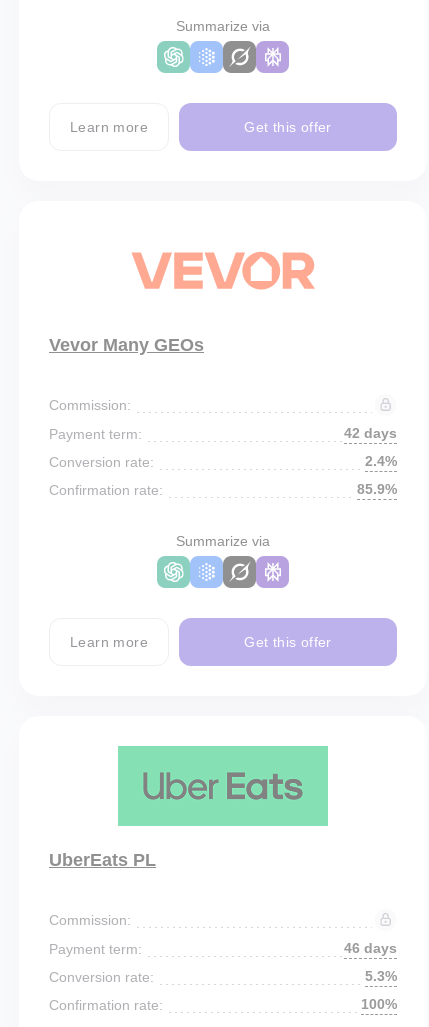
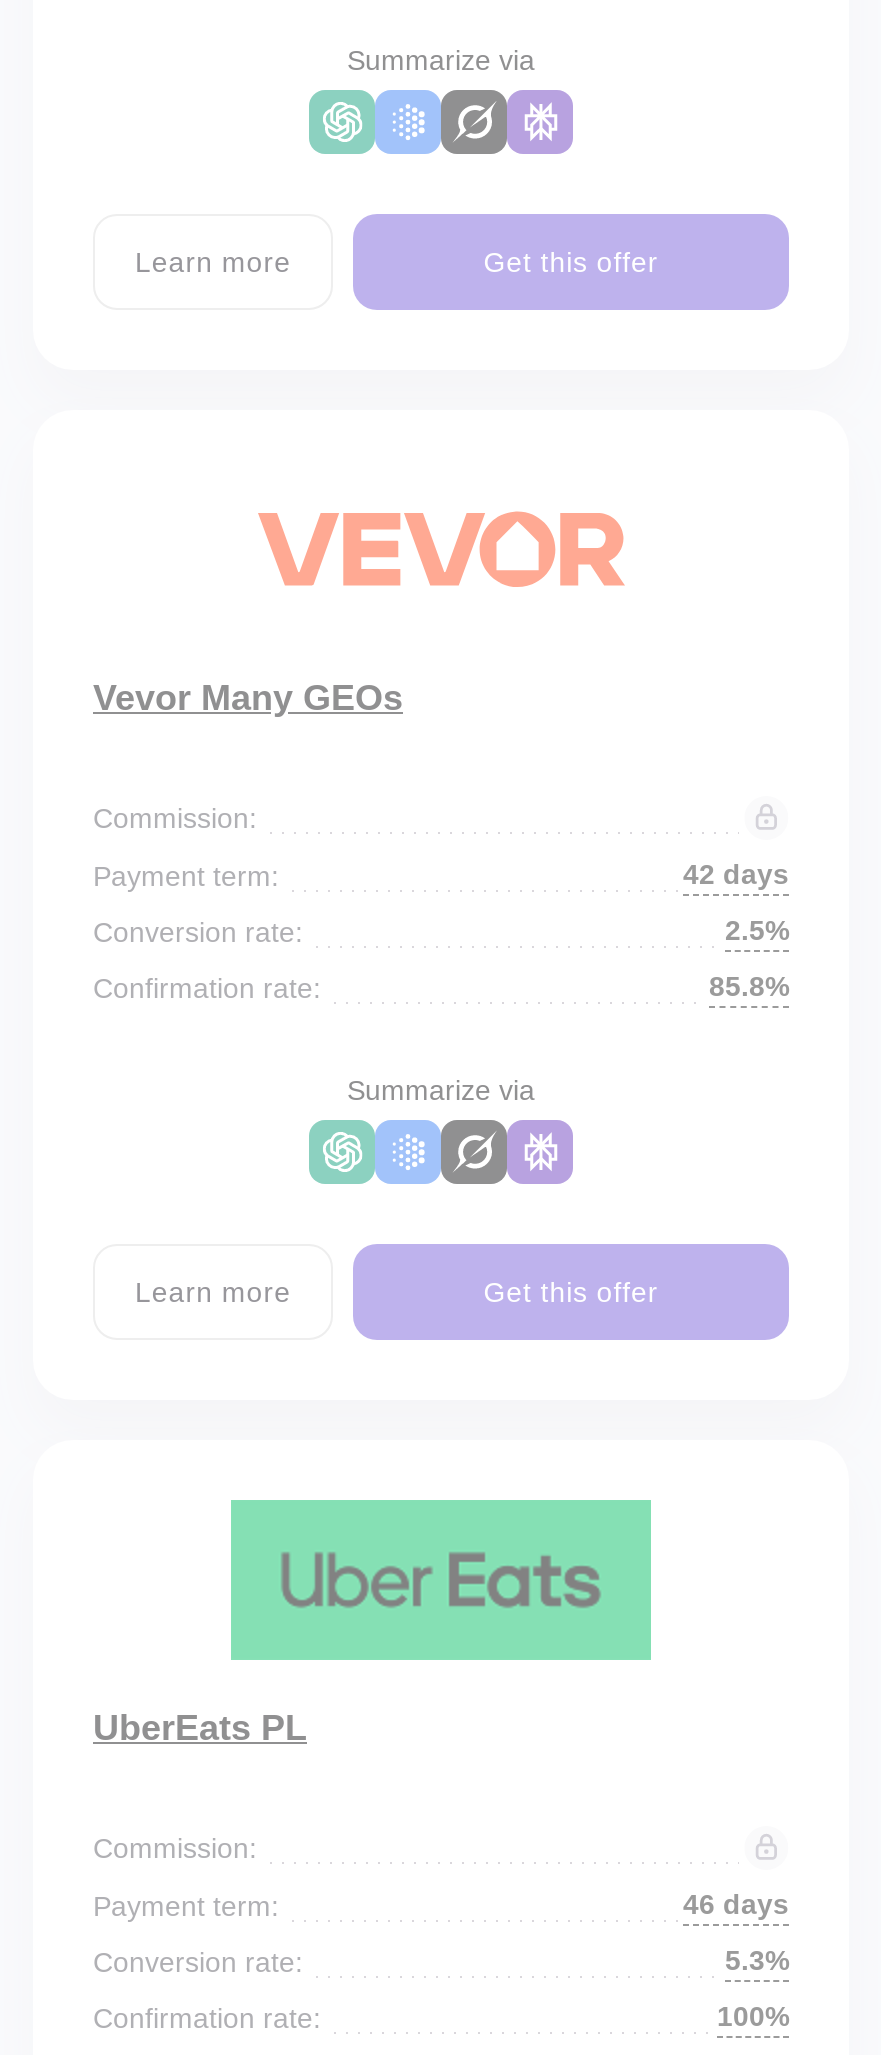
[365,453,397,469] 2.4% -> [725,914,789,946] 2.5%
[357,481,397,497] 85.9% -> [709,970,789,1002] 85.8%

